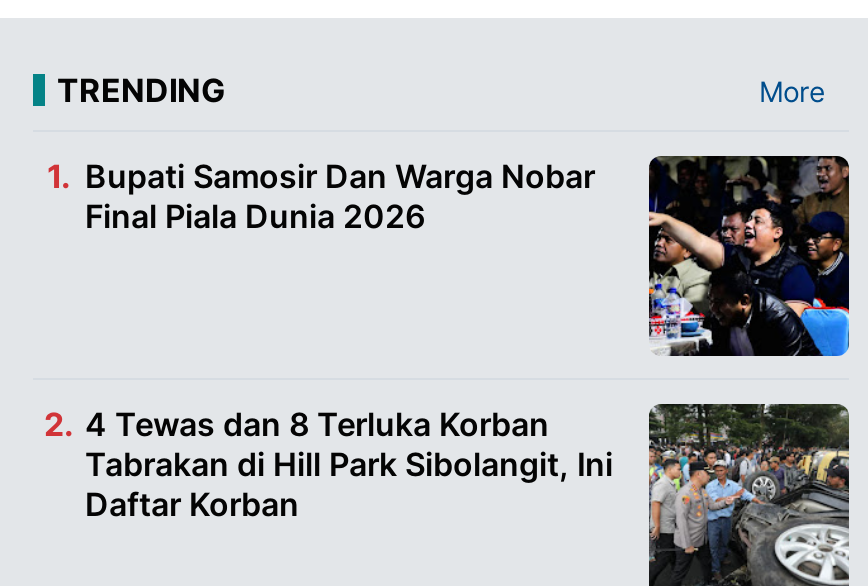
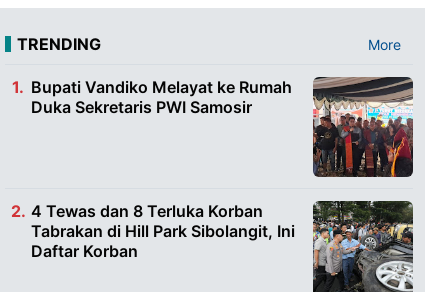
[85,155,851,358] [image] | Bupati Samosir Dan Warga Nobar | Final Piala Dunia 2026 -> [31,76,414,178] [image] | Bupati Vandiko Melayat ke Rumah | Duka Sekretaris PWI Samosir

